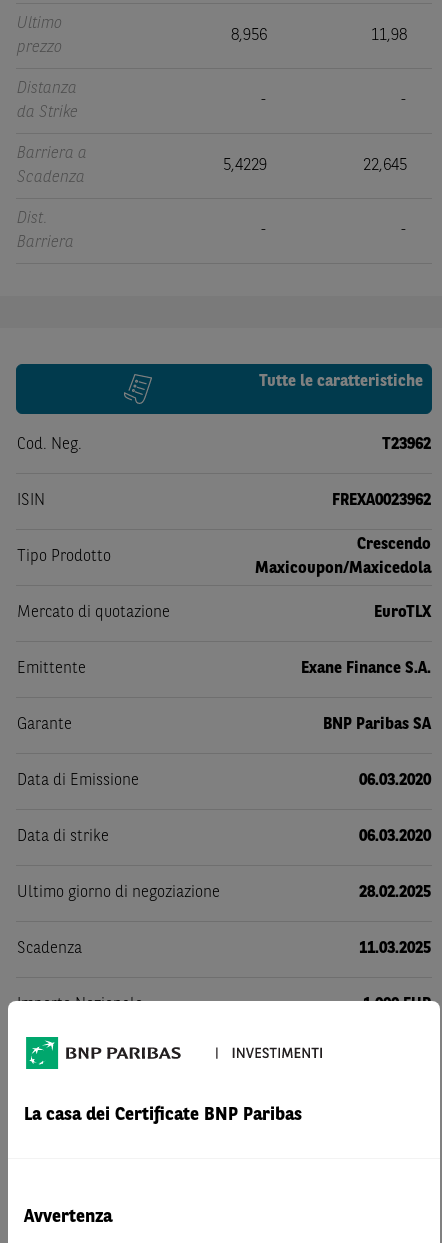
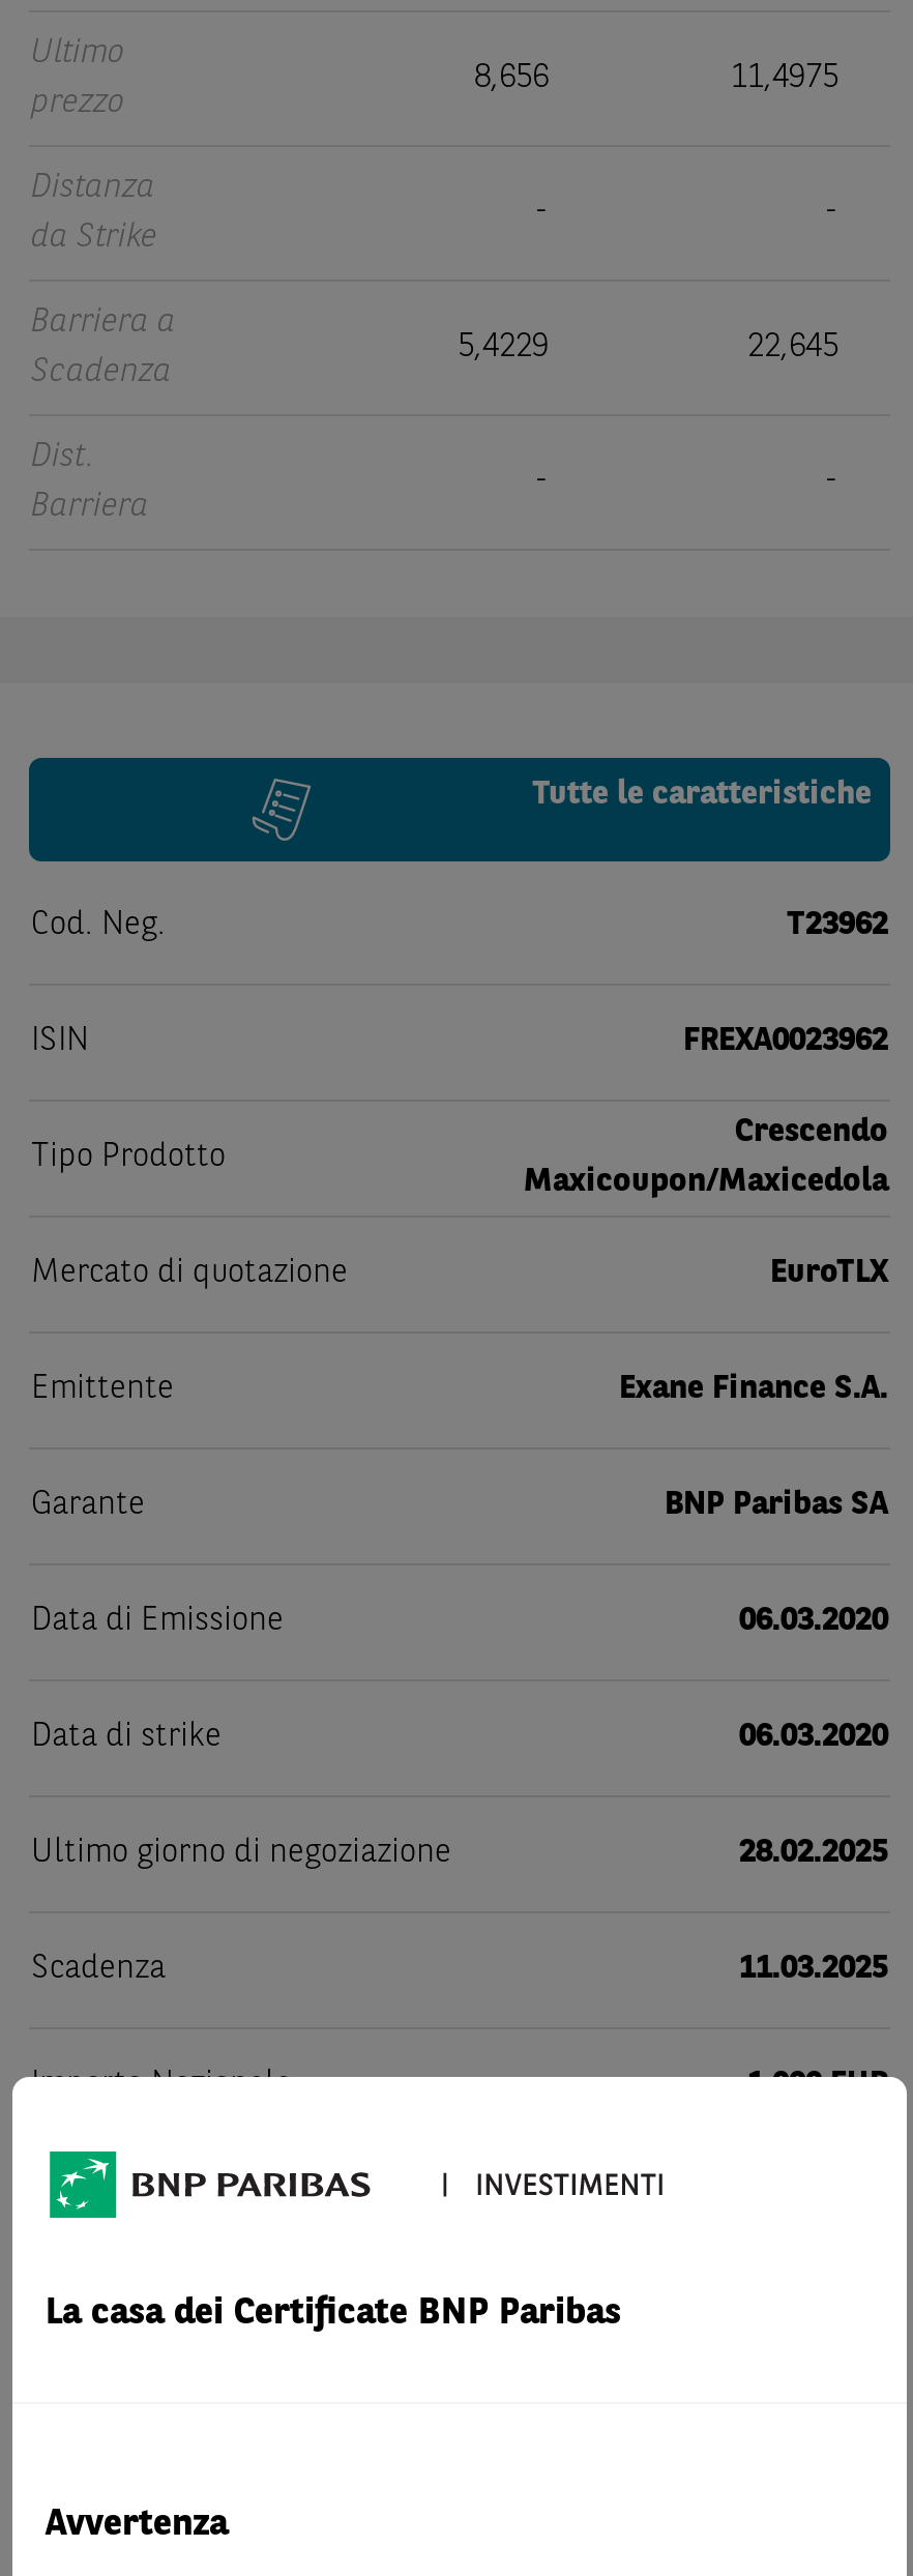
[231,28,267,44] 8,956 -> [474,62,549,95] 8,656
[371,28,407,44] 11,98 -> [731,62,838,95] 11,4975

